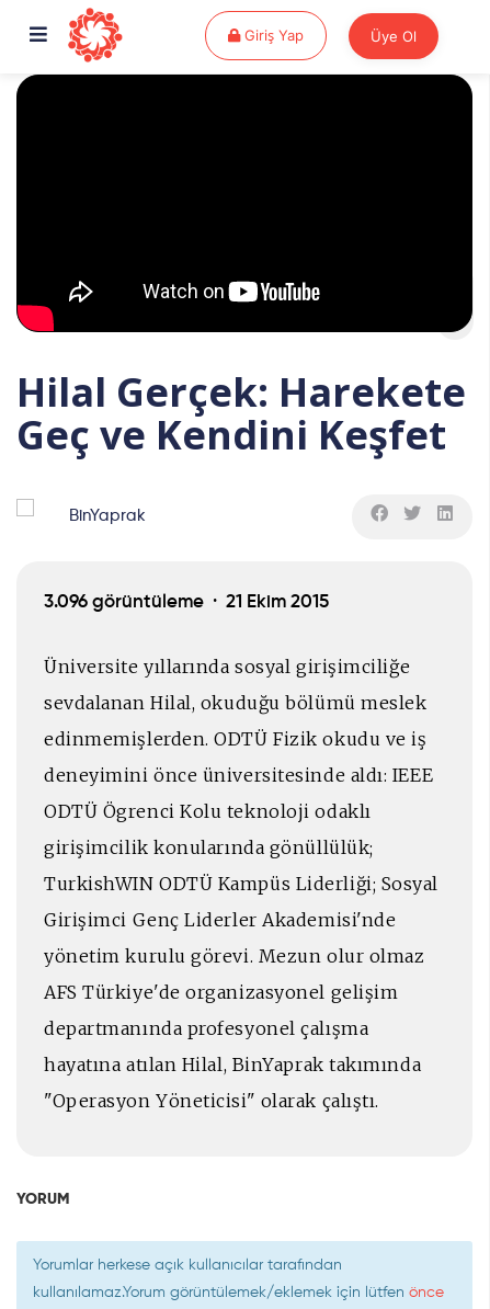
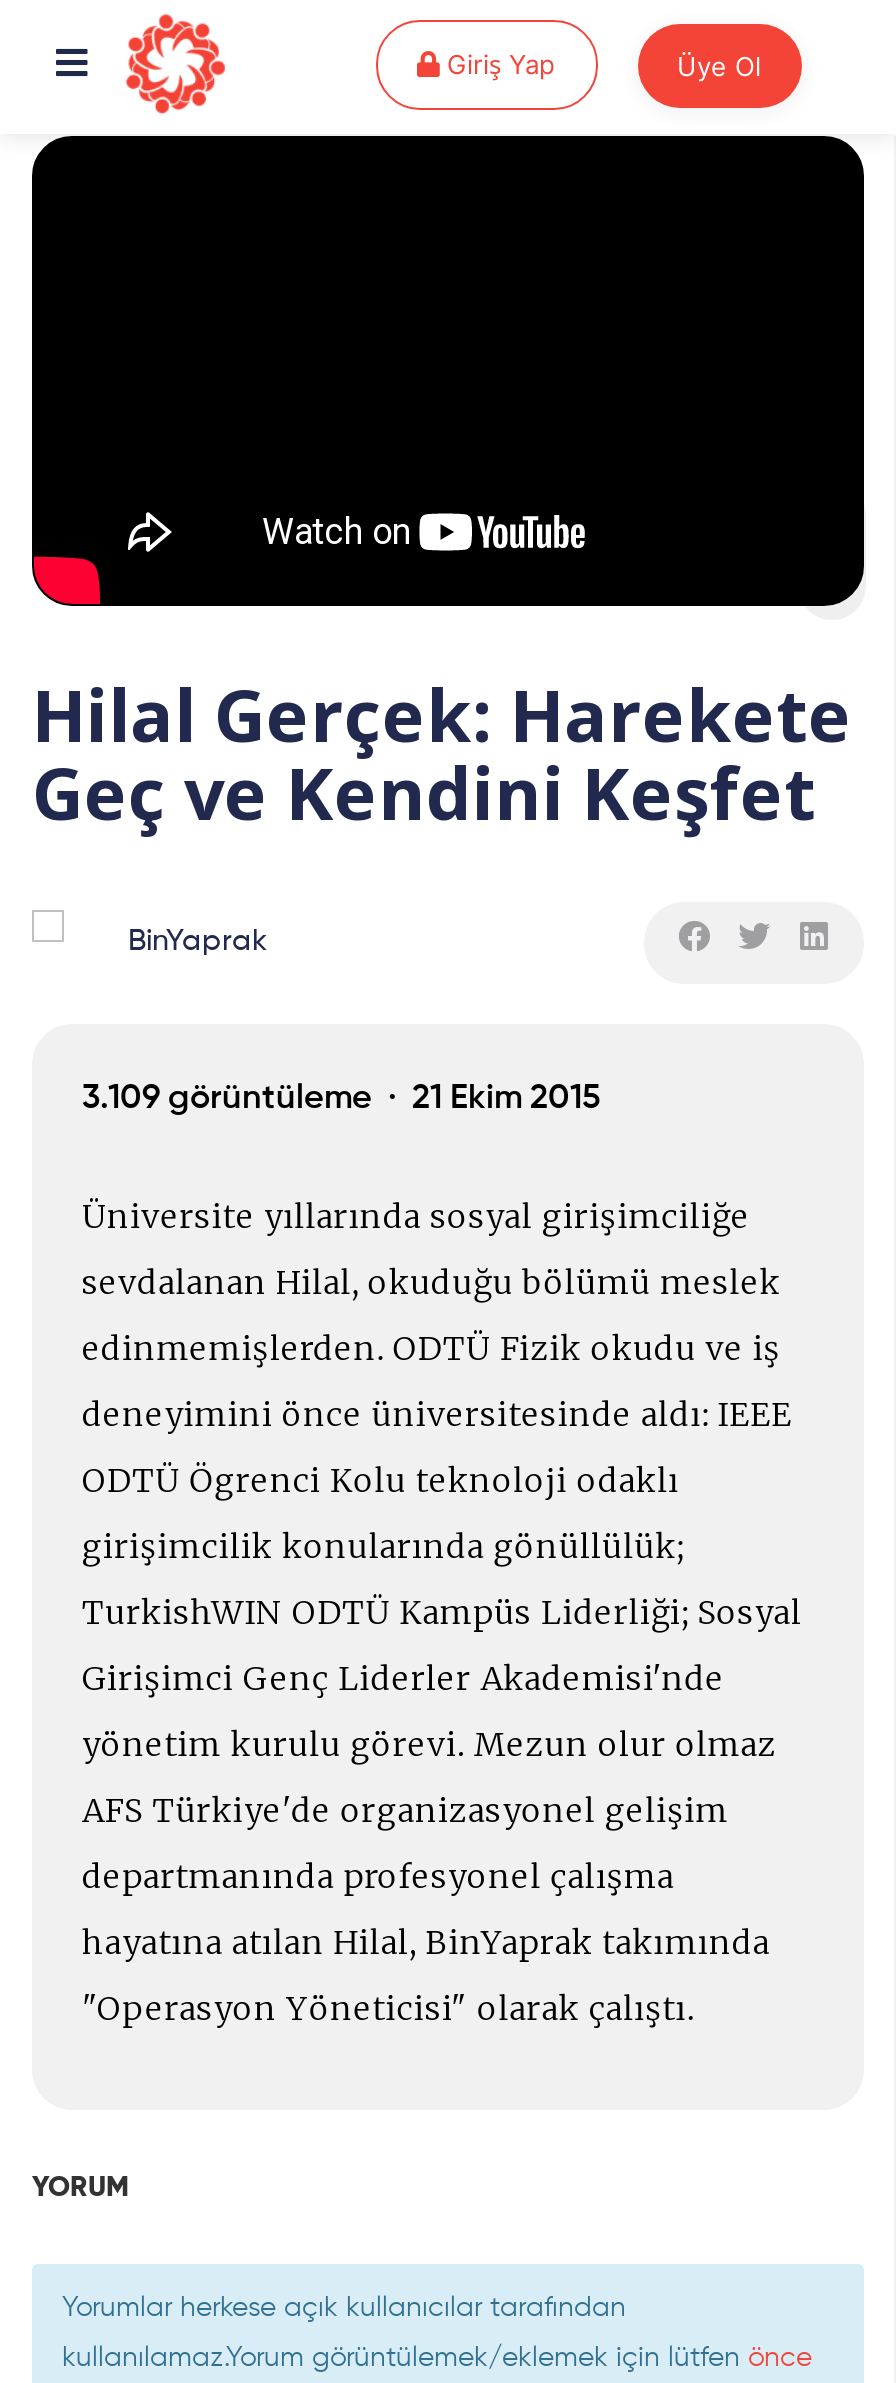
[44,593,329,611] 3.096 görüntüleme · 21 Ekim 2015 -> [82,1081,600,1115] 3.109 görüntüleme · 21 Ekim 2015

